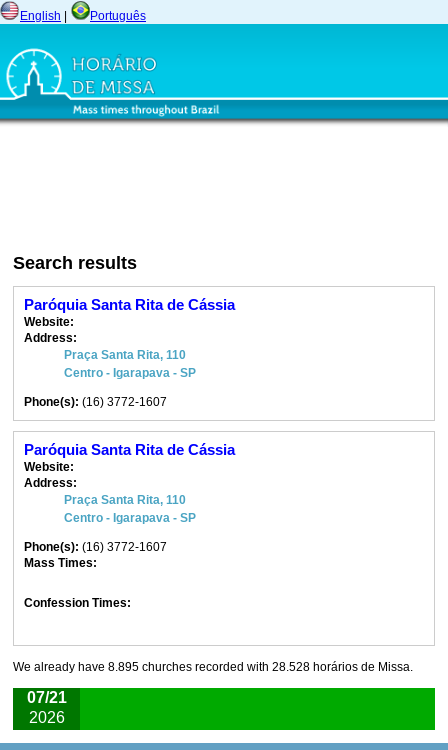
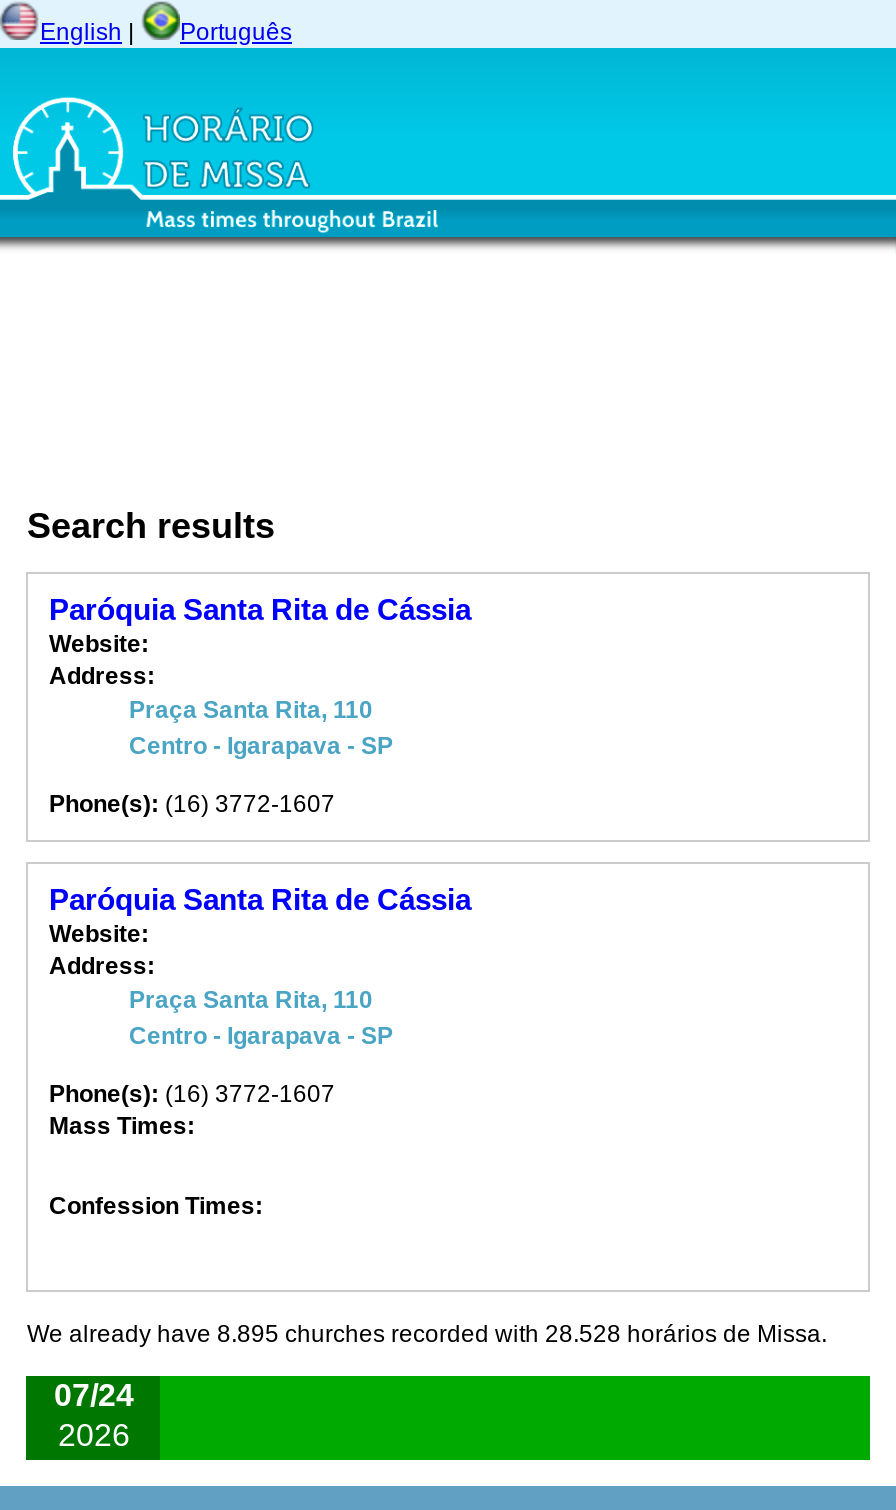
[27,689,67,706] 07/21 -> [54,1378,134,1412] 07/24

